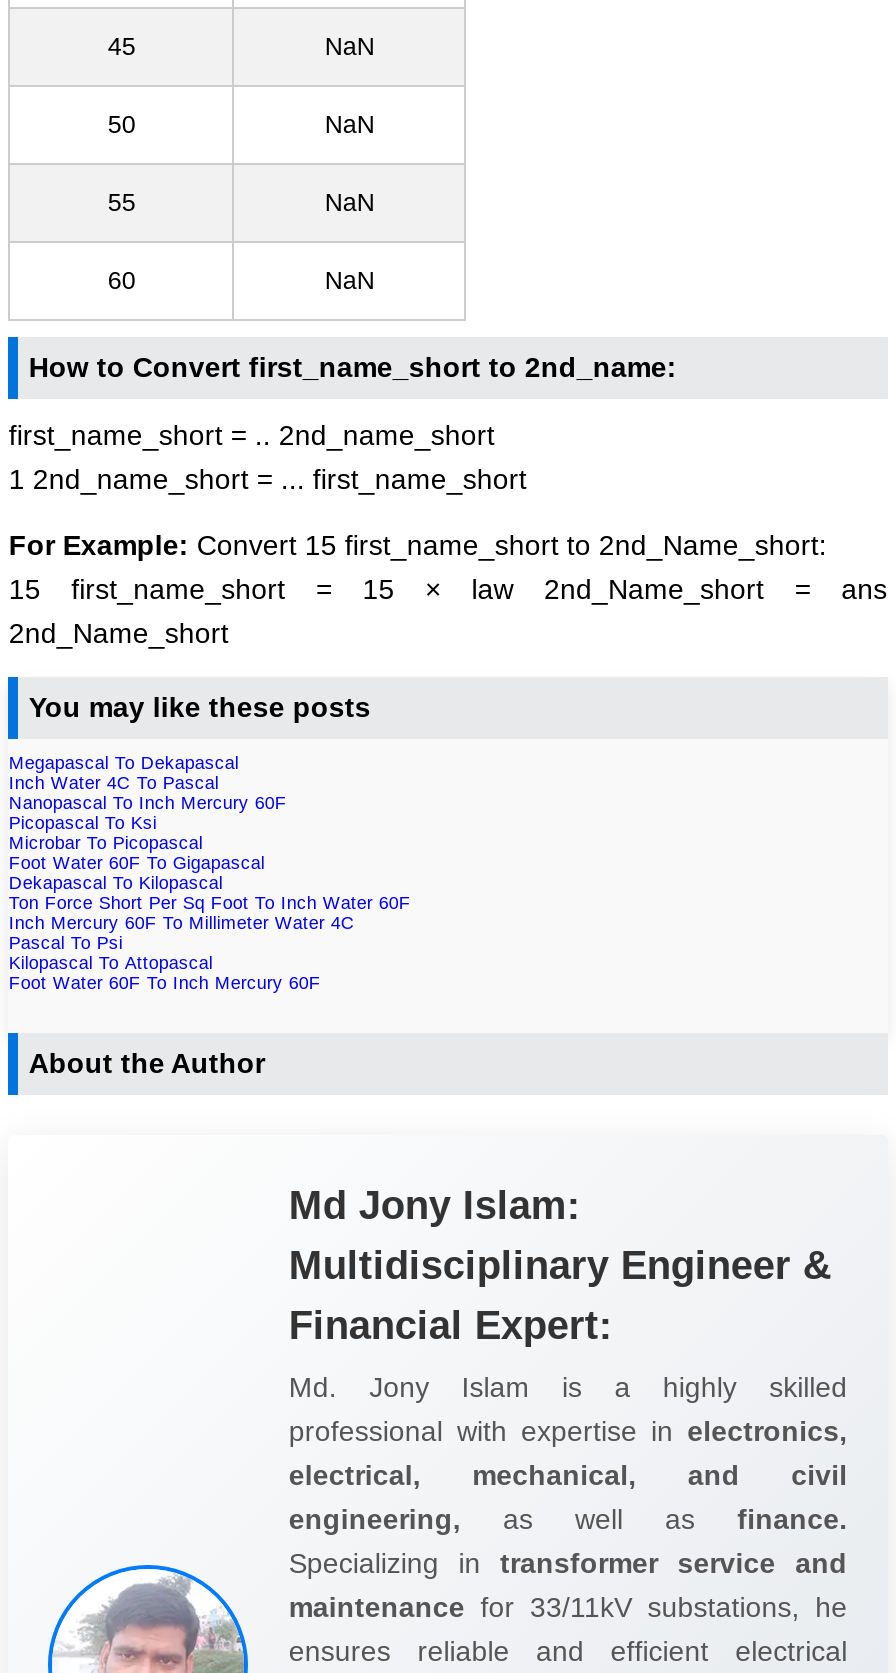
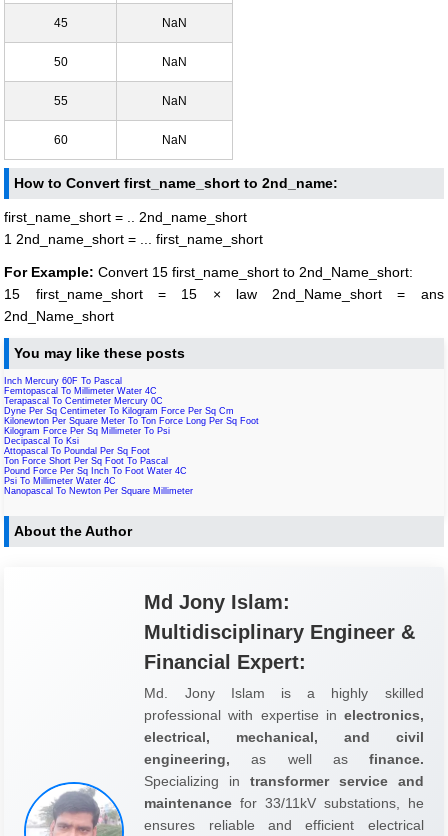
[9,752,411,992] Megapascal To Dekapascal | Inch Water 4C To Pascal | Nanopascal To Inch Mercury 60F | Picopascal To Ksi | Microbar To Picopascal | Foot Water 60F To Gigapascal | Dekapascal To Kilopascal | Ton Force Short Per Sq Foot To Inch Water 60F | Inch Mercury 60F To Millimeter Water 4C | Pascal To Psi | Kilopascal To Attopascal | Foot Water 60F To Inch Mercury 60F -> [4,376,259,496] Inch Mercury 60F To Pascal | Femtopascal To Millimeter Water 4C | Terapascal To Centimeter Mercury 0C | Dyne Per Sq Centimeter To Kilogram Force Per Sq Cm | Kilonewton Per Square Meter To Ton Force Long Per Sq Foot | Kilogram Force Per Sq Millimeter To Psi | Decipascal To Ksi | Attopascal To Poundal Per Sq Foot | Ton Force Short Per Sq Foot To Pascal | Pound Force Per Sq Inch To Foot Water 4C | Psi To Millimeter Water 4C | Nanopascal To Newton Per Square Millimeter

